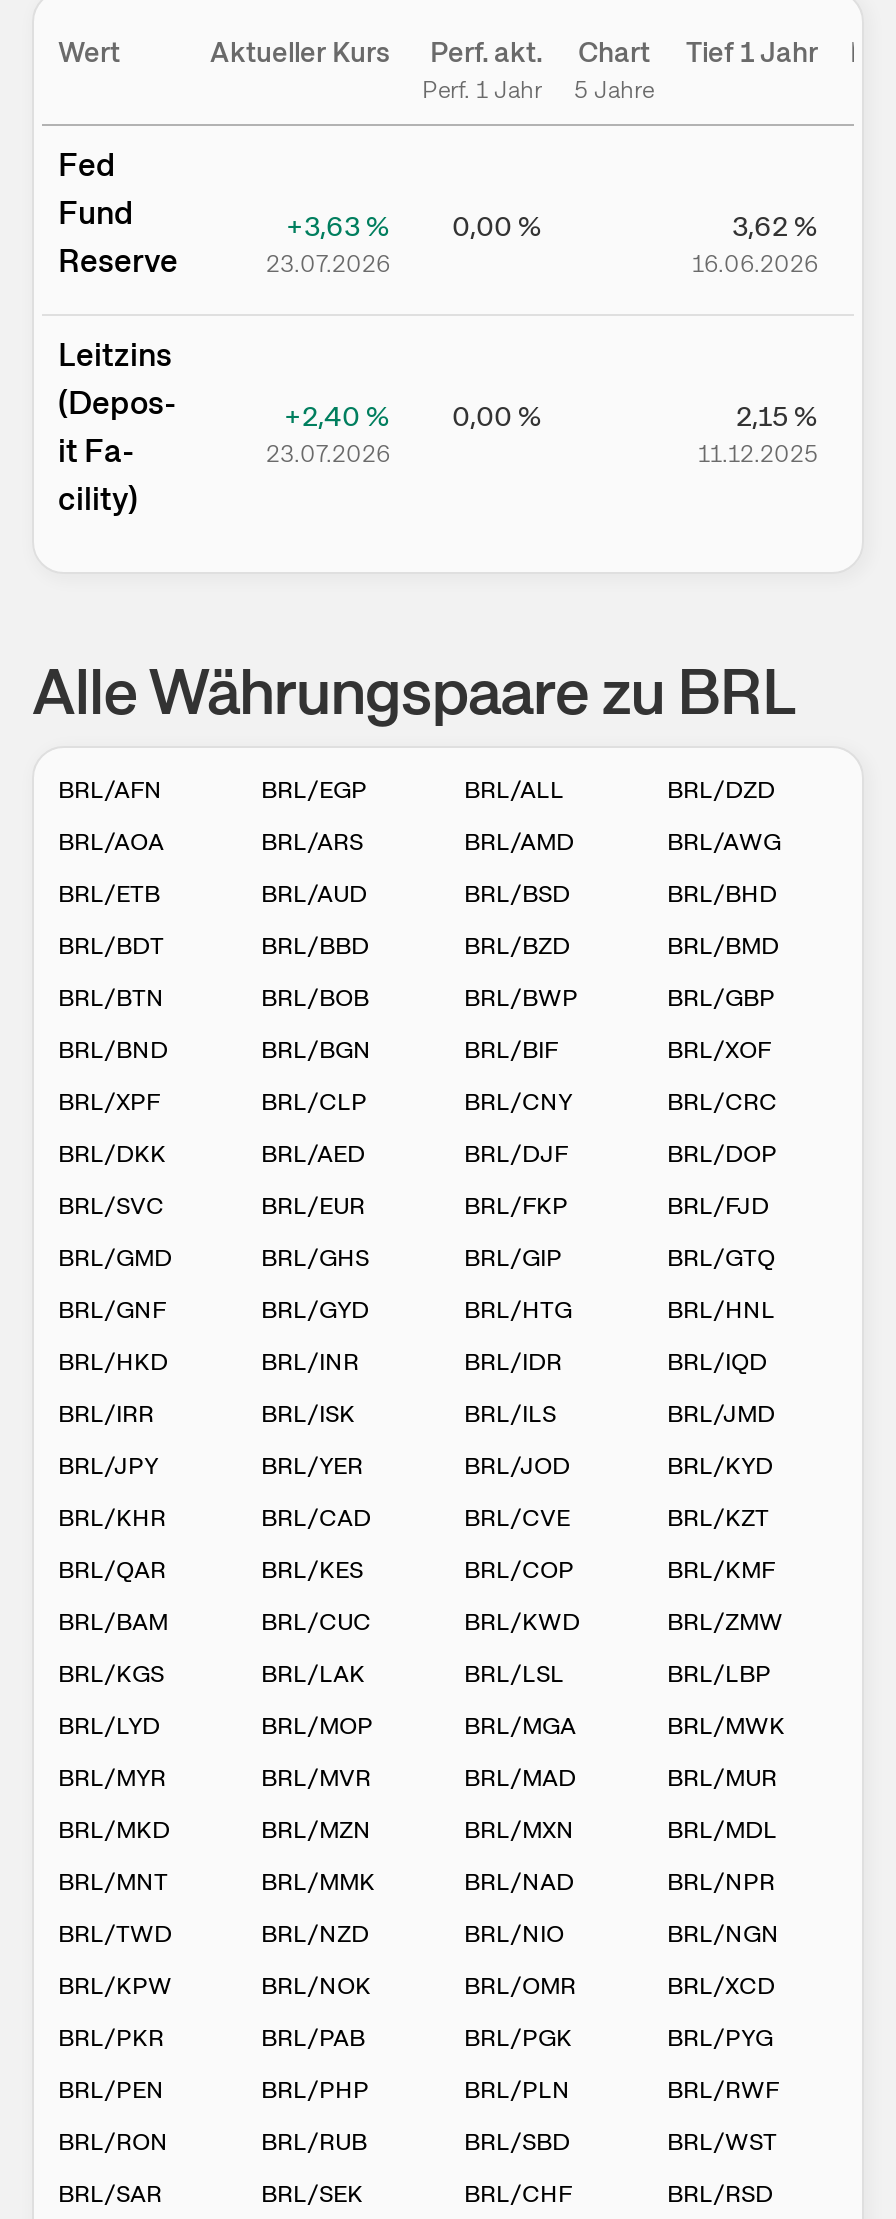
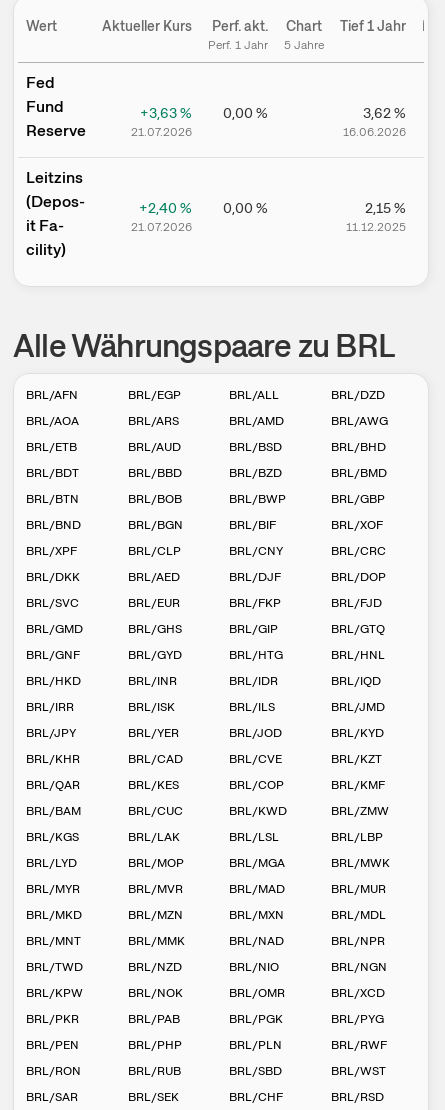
[266,248,390,280] 23.07.2026 -> [131,124,192,140] 21.07.2026
[266,438,390,470] 23.07.2026 -> [131,219,192,235] 21.07.2026

